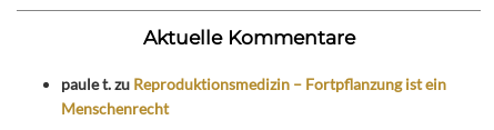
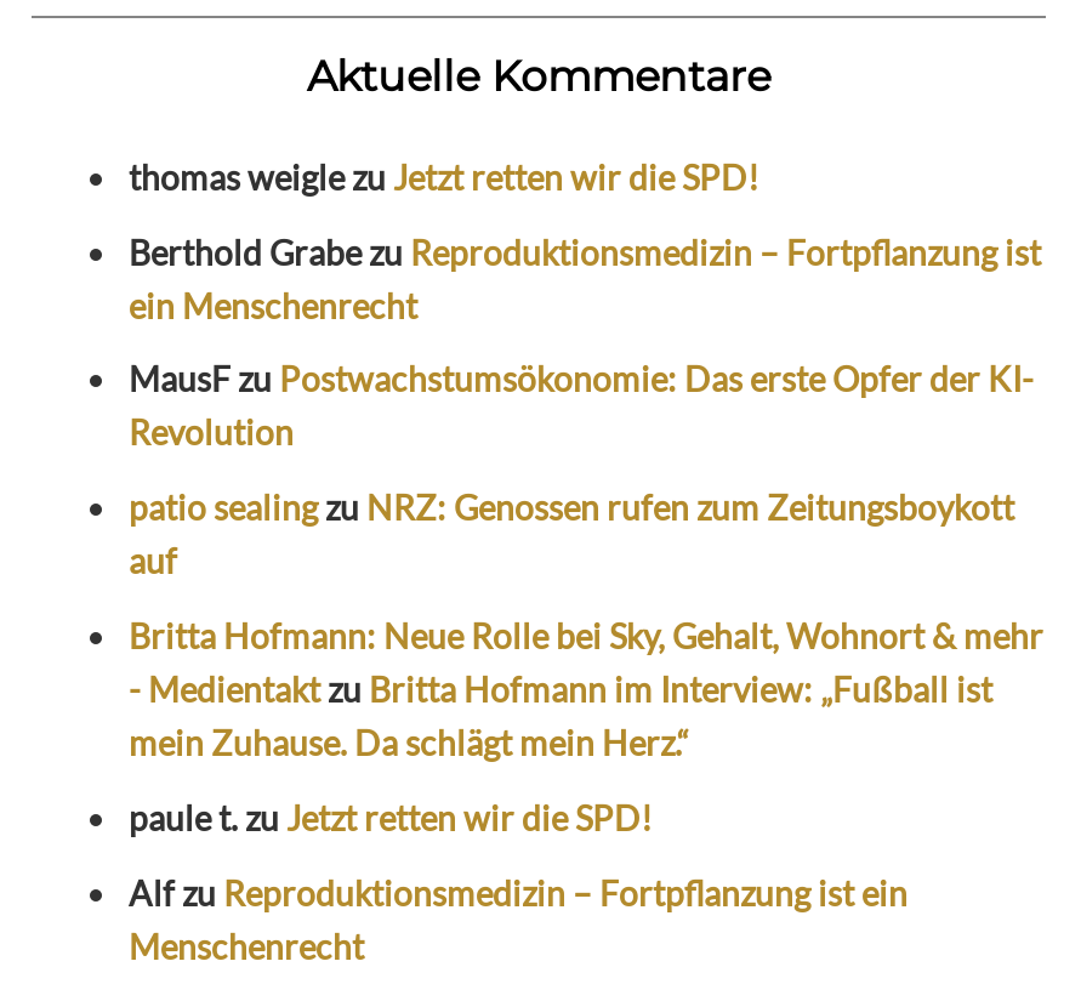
[61,74,446,93] paule t. zu Reproduktionsmedizin – Fortpflanzung ist ein -> [129,156,1043,913] thomas weigle zu Jetzt retten wir die SPD! | Berthold Grabe zu Reproduktionsmedizin – Fortpflanzung ist | ein Menschenrecht | MausF zu Postwachstumsökonomie: Das erste Opfer der KI- | Revolution | patio sealing zu NRZ: Genossen rufen zum Zeitungsboykott | auf | Britta Hofmann: Neue Rolle bei Sky, Gehalt, Wohnort & mehr | - Medientakt zu Britta Hofmann im Interview: „Fußball ist | mein Zuhause. Da schlägt mein Herz.“ | paule t. zu Jetzt retten wir die SPD! | Alf zu Reproduktionsmedizin – Fortpflanzung ist ein

